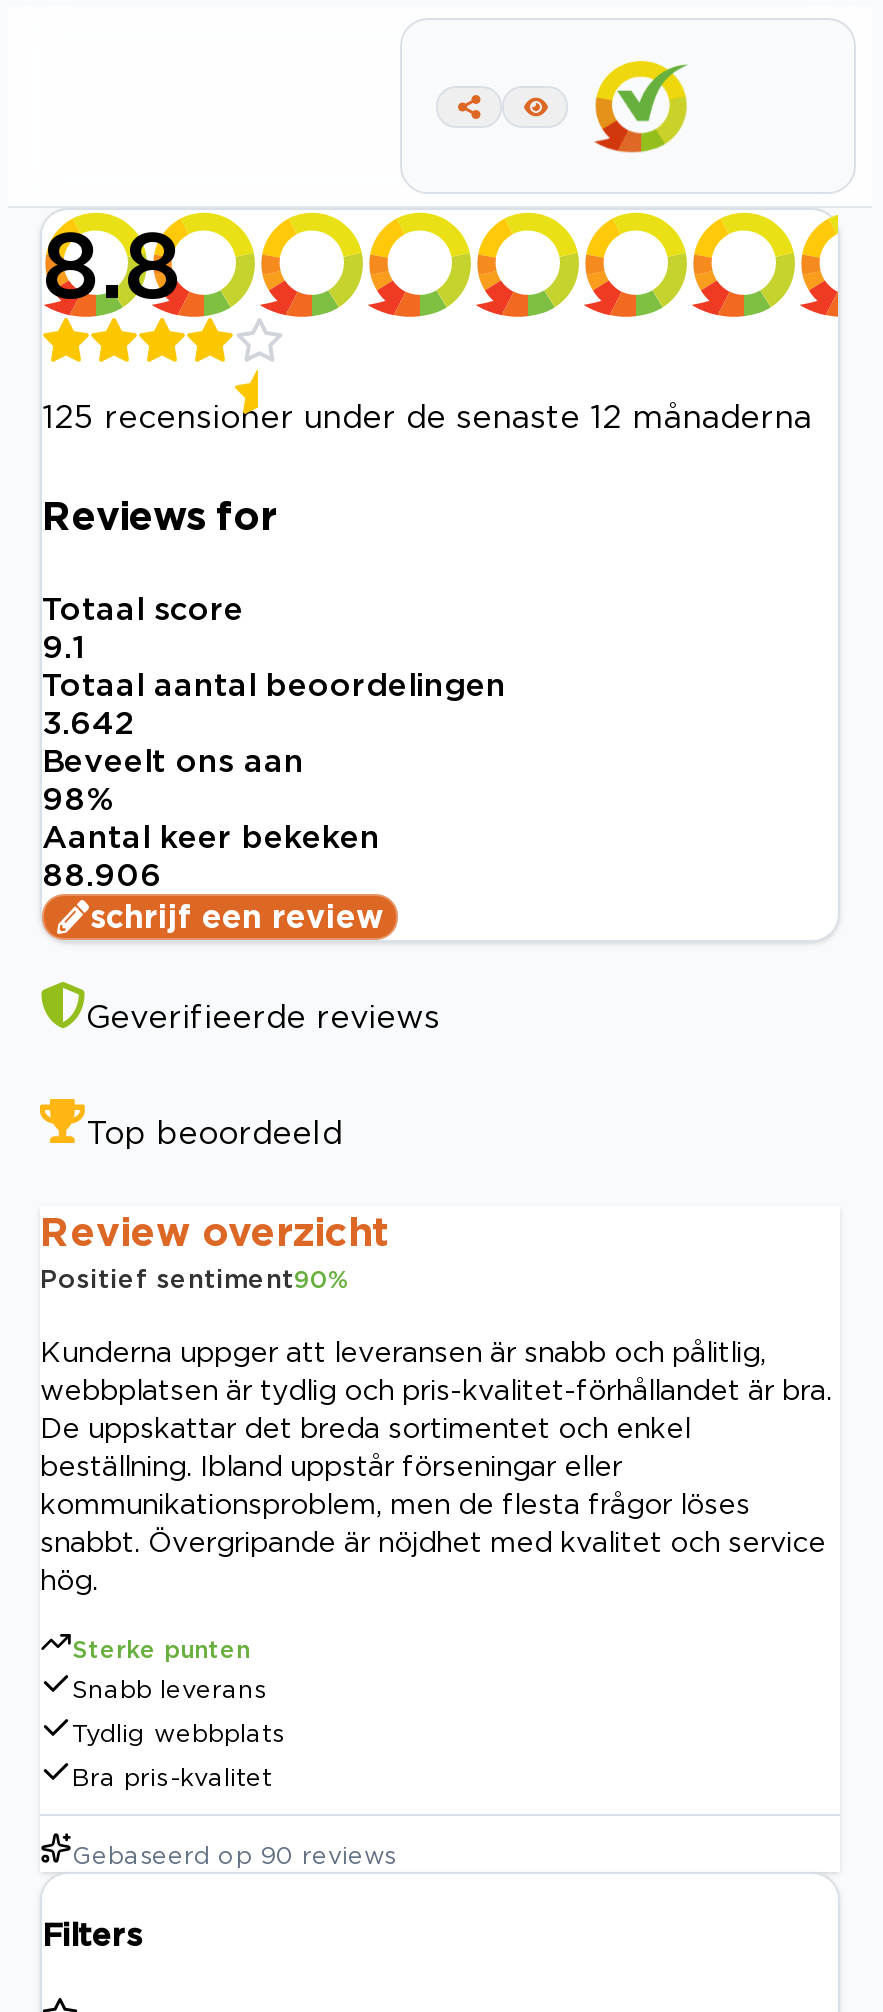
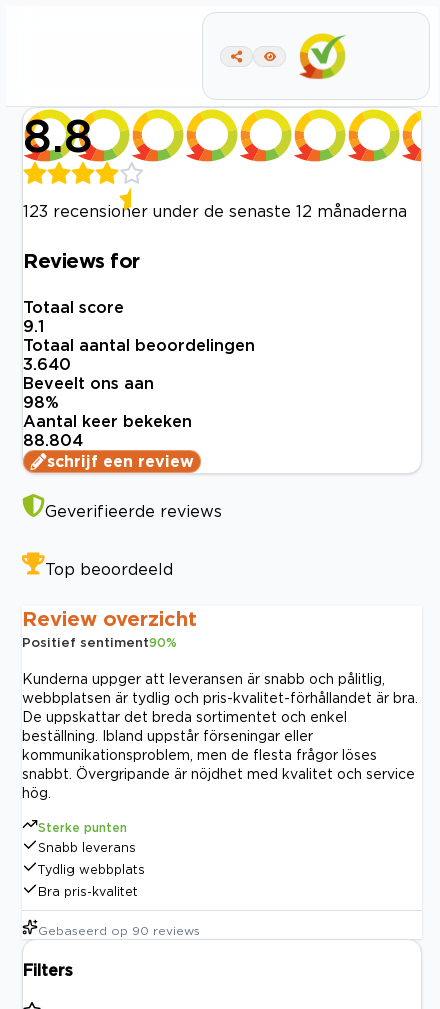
[42,398,812,434] 125 recensioner under de senaste 12 månaderna -> [23,202,407,220] 123 recensioner under de senaste 12 månaderna
[42,704,134,740] 3.642 -> [23,355,71,373] 3.640
[42,856,162,892] 88.906 -> [23,431,83,449] 88.804

